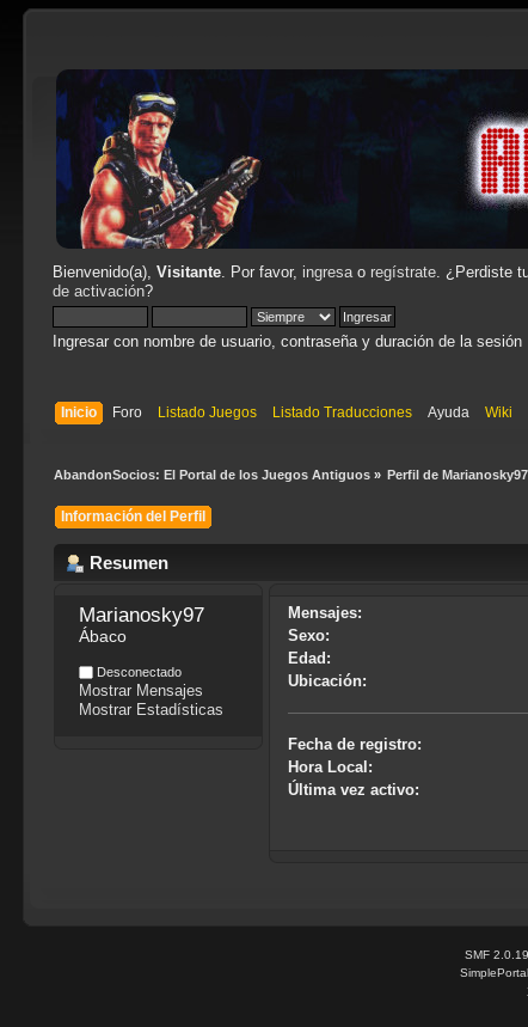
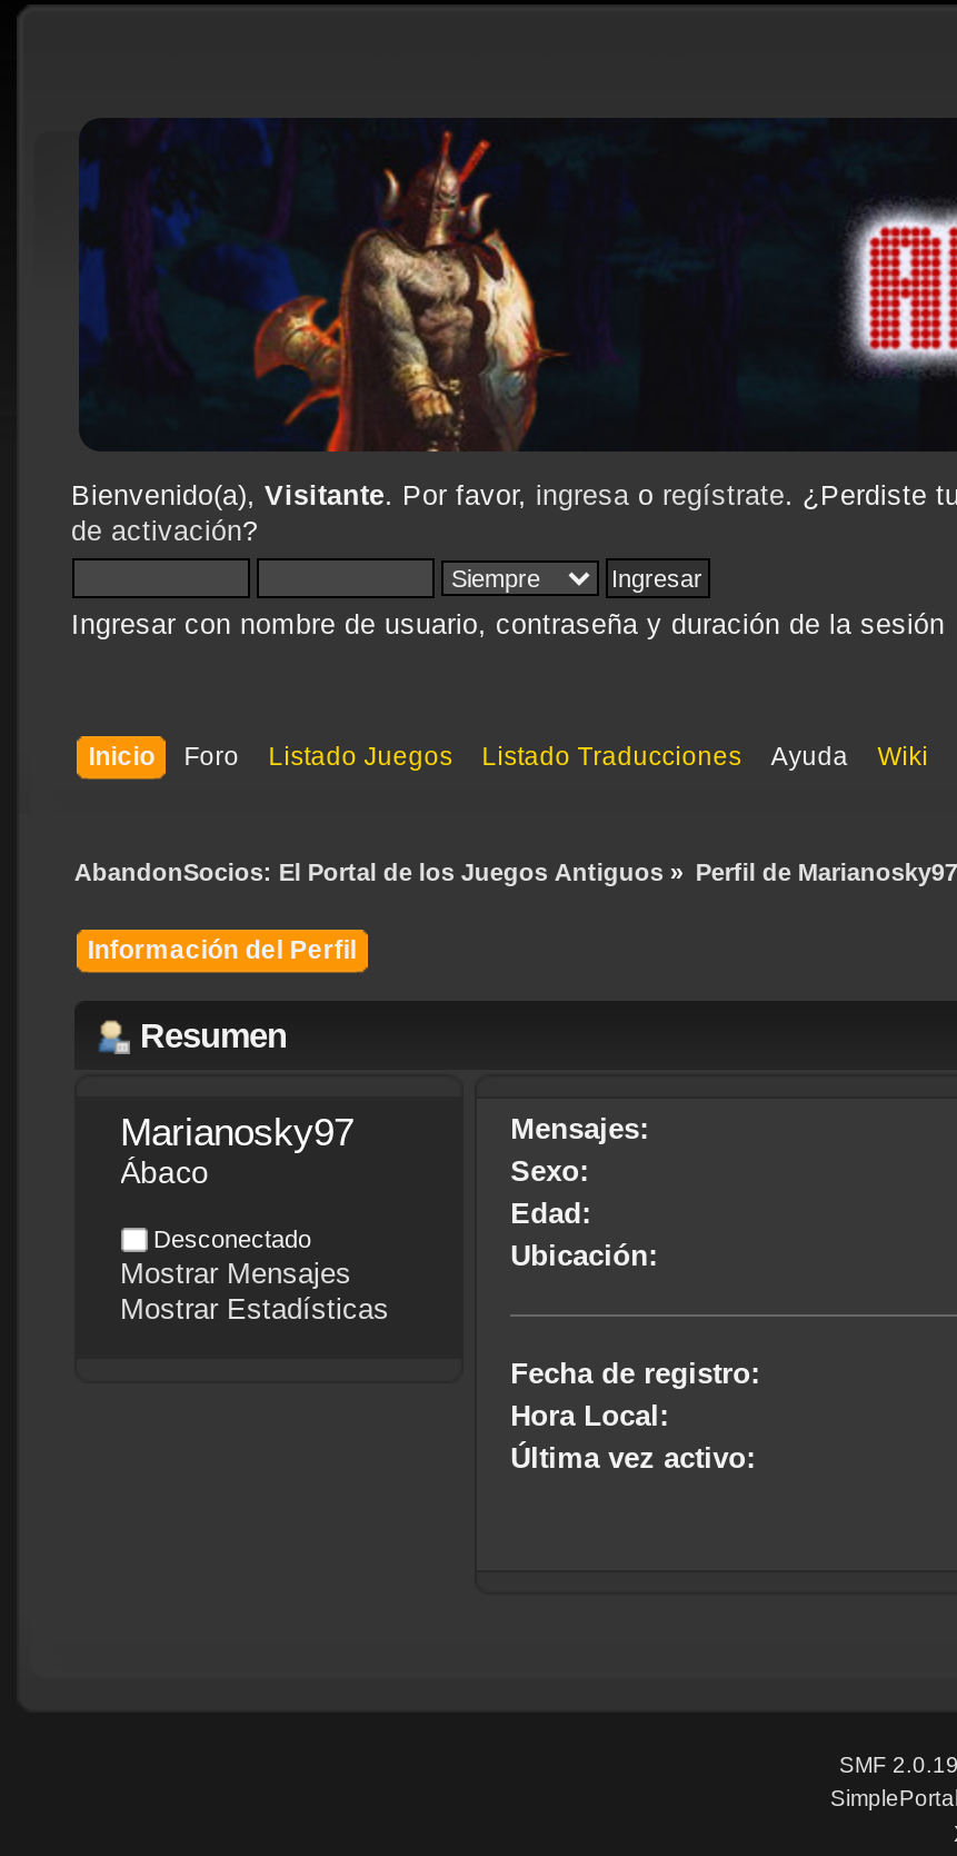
[79,77,314,250] [image] -> [123,129,566,454] [image]

